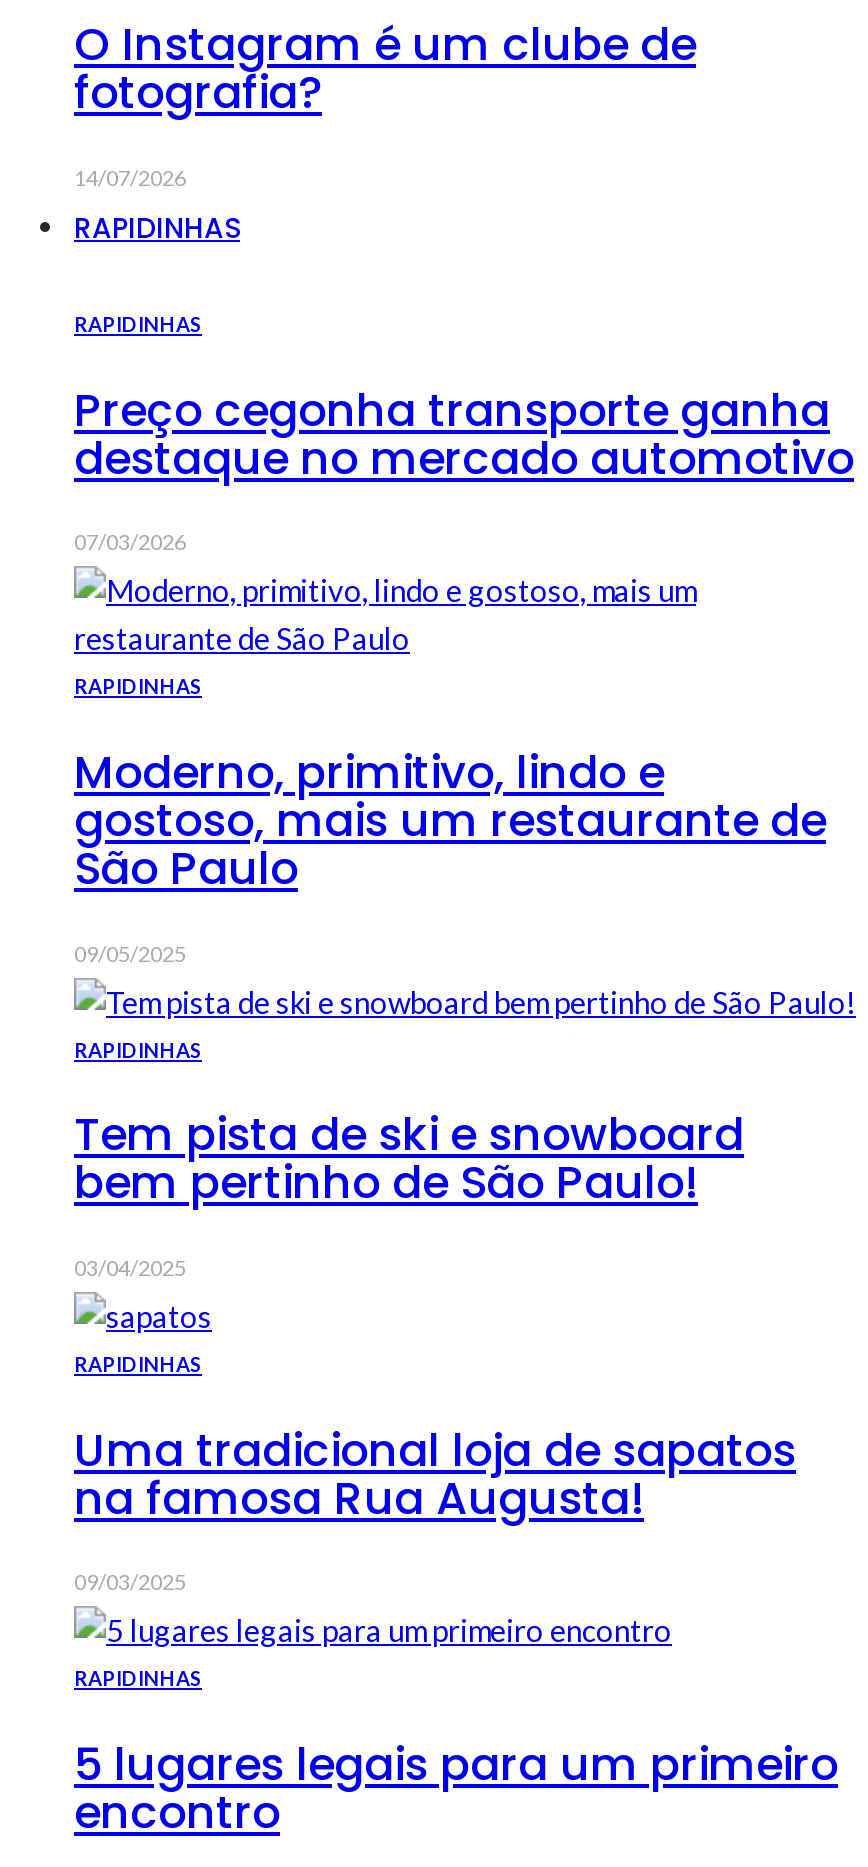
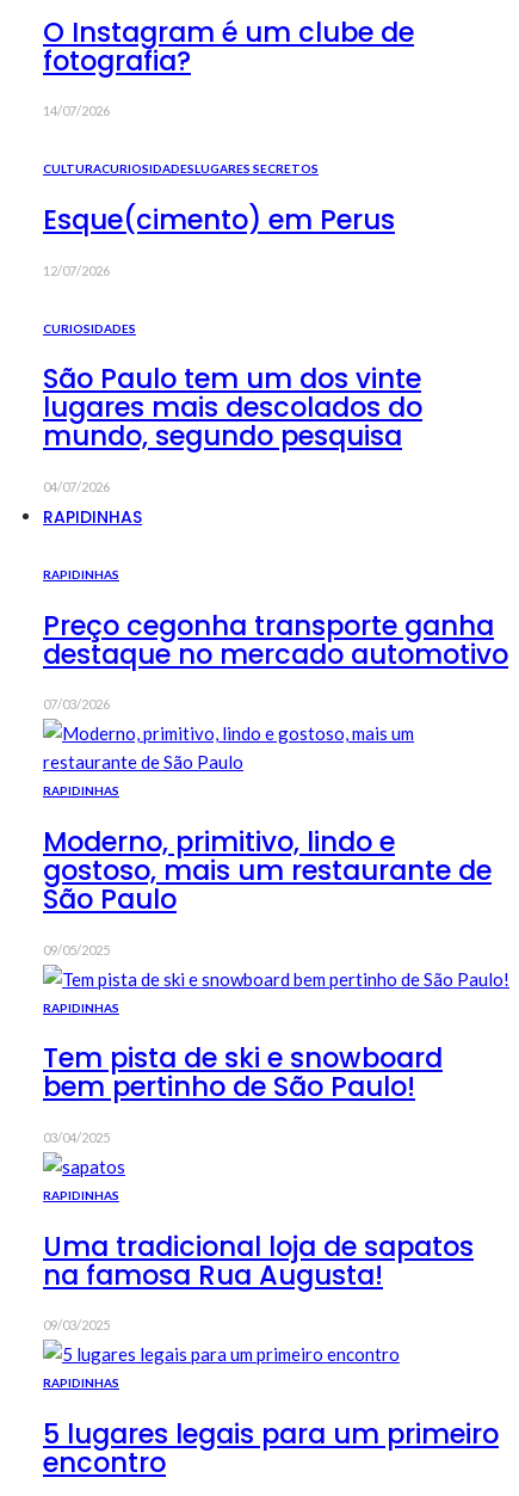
none -> [43,161,395,278] CULTURACURIOSIDADESLUGARES SECRETOS | Esque(cimento) em Perus | 12/07/2026
none -> [43,321,422,494] CURIOSIDADES | São Paulo tem um dos vinte | lugares mais descolados do | mundo, segundo pesquisa | 04/07/2026

